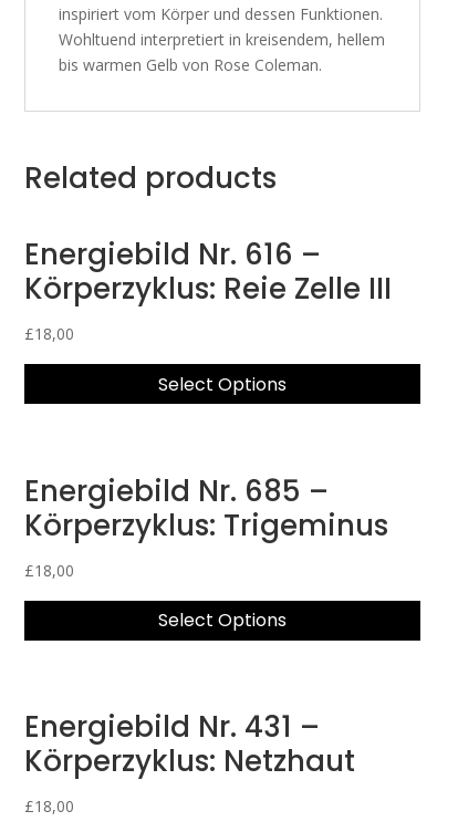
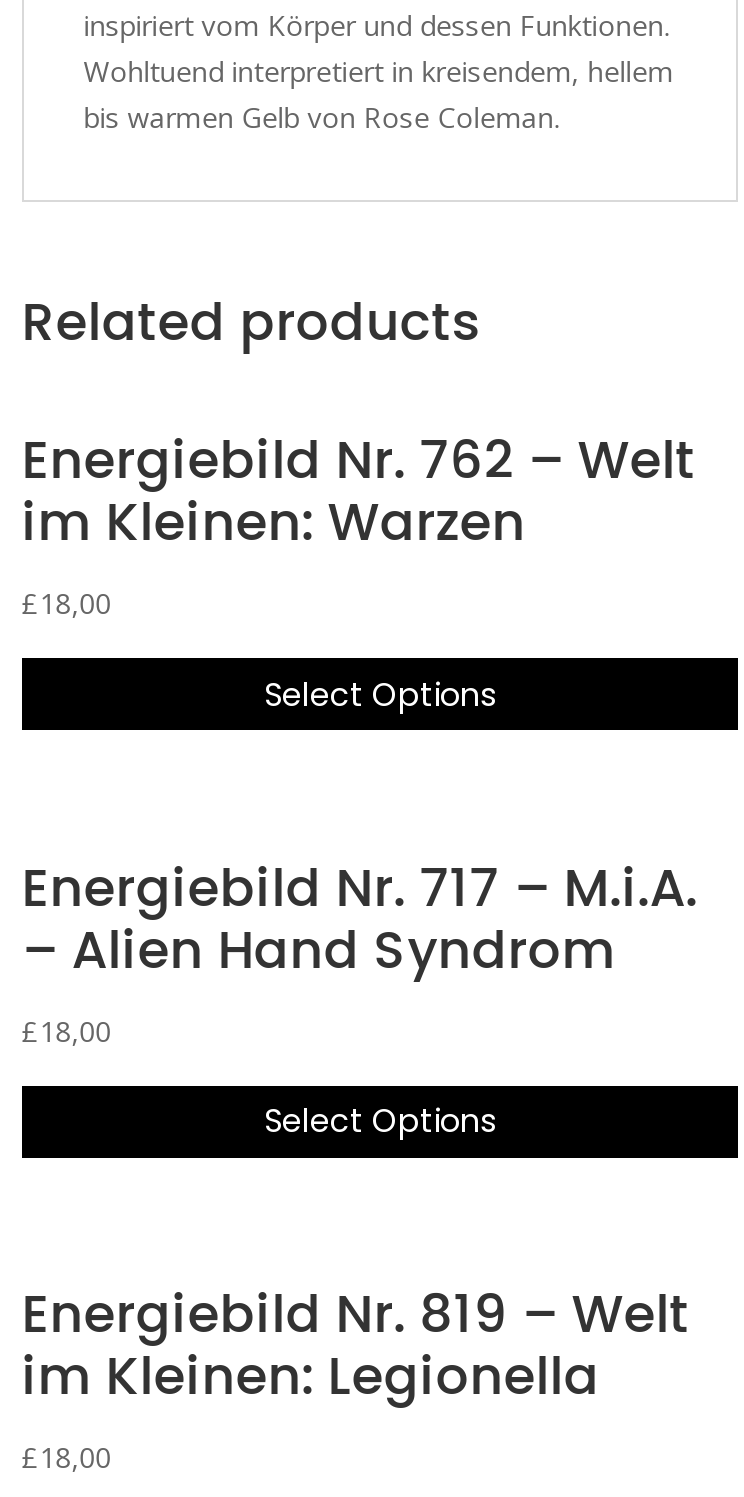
[24,234,391,309] Energiebild Nr. 616 – | Körperzyklus: Reie Zelle III -> [22,424,696,558] Energiebild Nr. 762 – Welt | im Kleinen: Warzen
[24,471,388,545] Energiebild Nr. 685 – | Körperzyklus: Trigeminus -> [22,851,698,985] Energiebild Nr. 717 – M.i.A. | – Alien Hand Syndrom
[24,708,355,782] Energiebild Nr. 431 – | Körperzyklus: Netzhaut -> [22,1279,690,1413] Energiebild Nr. 819 – Welt | im Kleinen: Legionella

